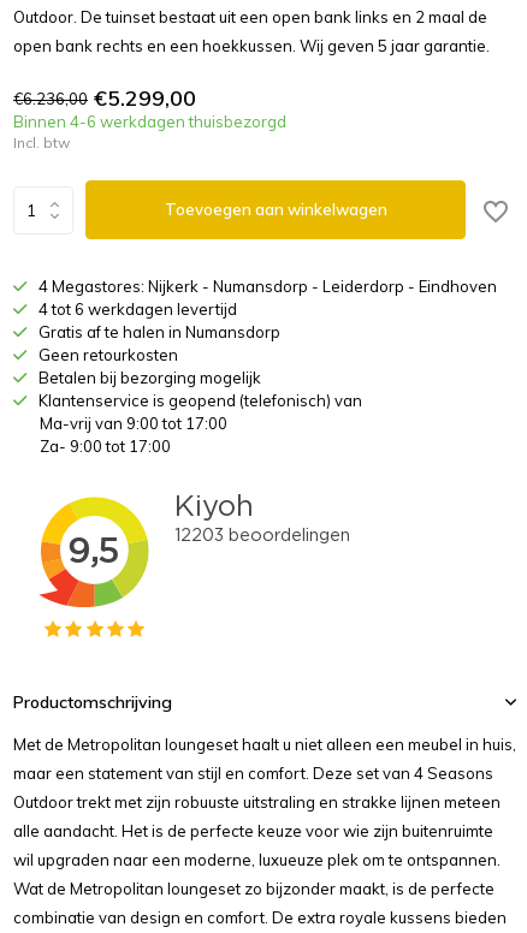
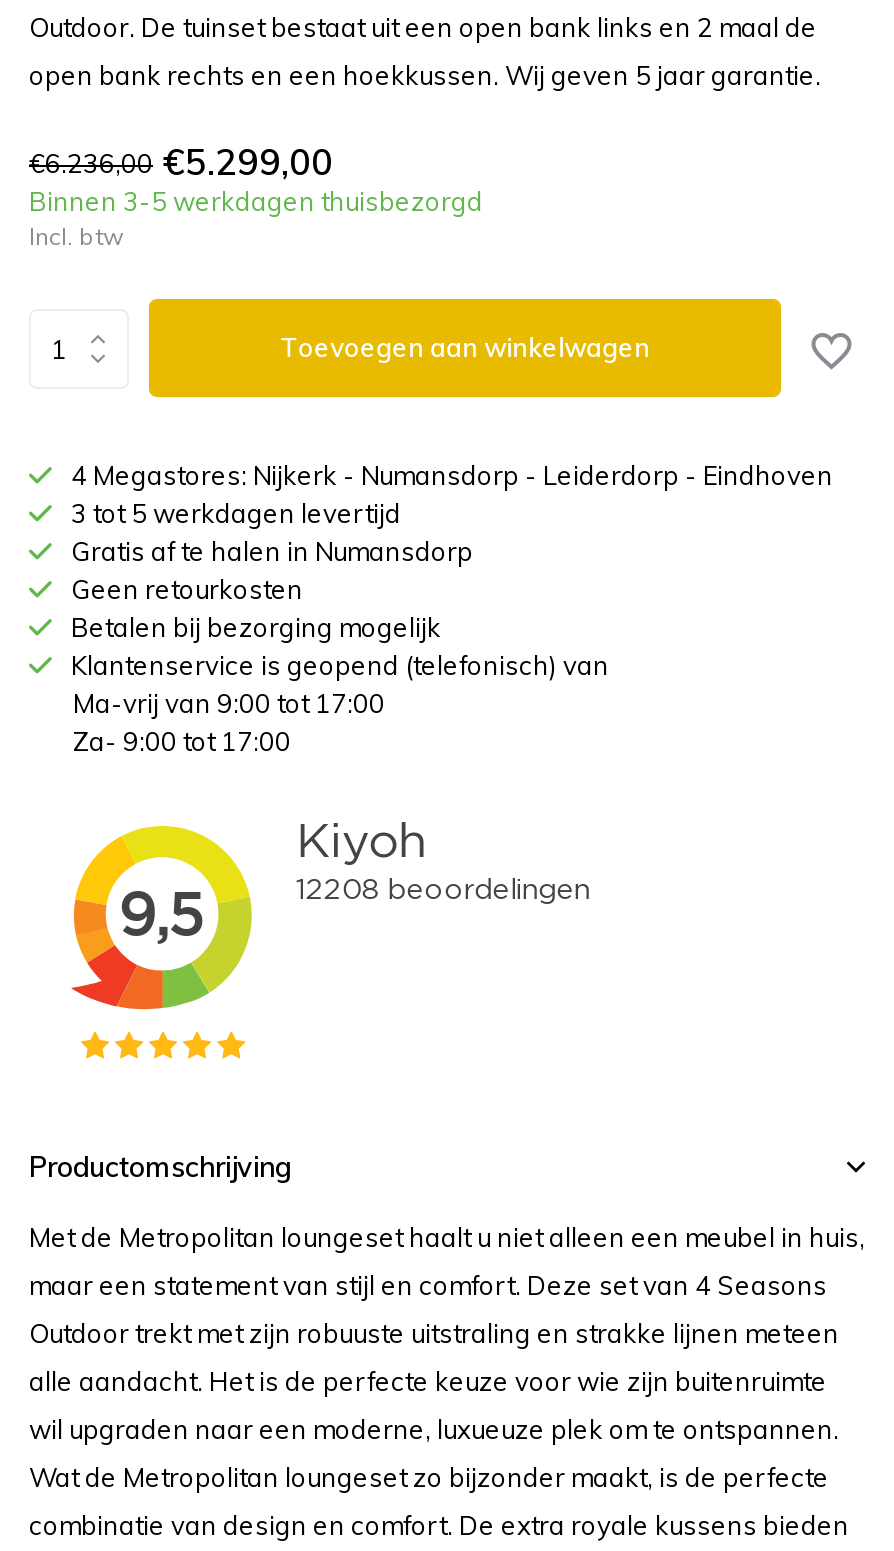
[13,112,286,131] Binnen 4-6 werkdagen thuisbezorgd -> [29,185,483,217] Binnen 3-5 werkdagen thuisbezorgd
[39,299,237,319] 4 tot 6 werkdagen levertijd -> [71,497,401,529] 3 tot 5 werkdagen levertijd

